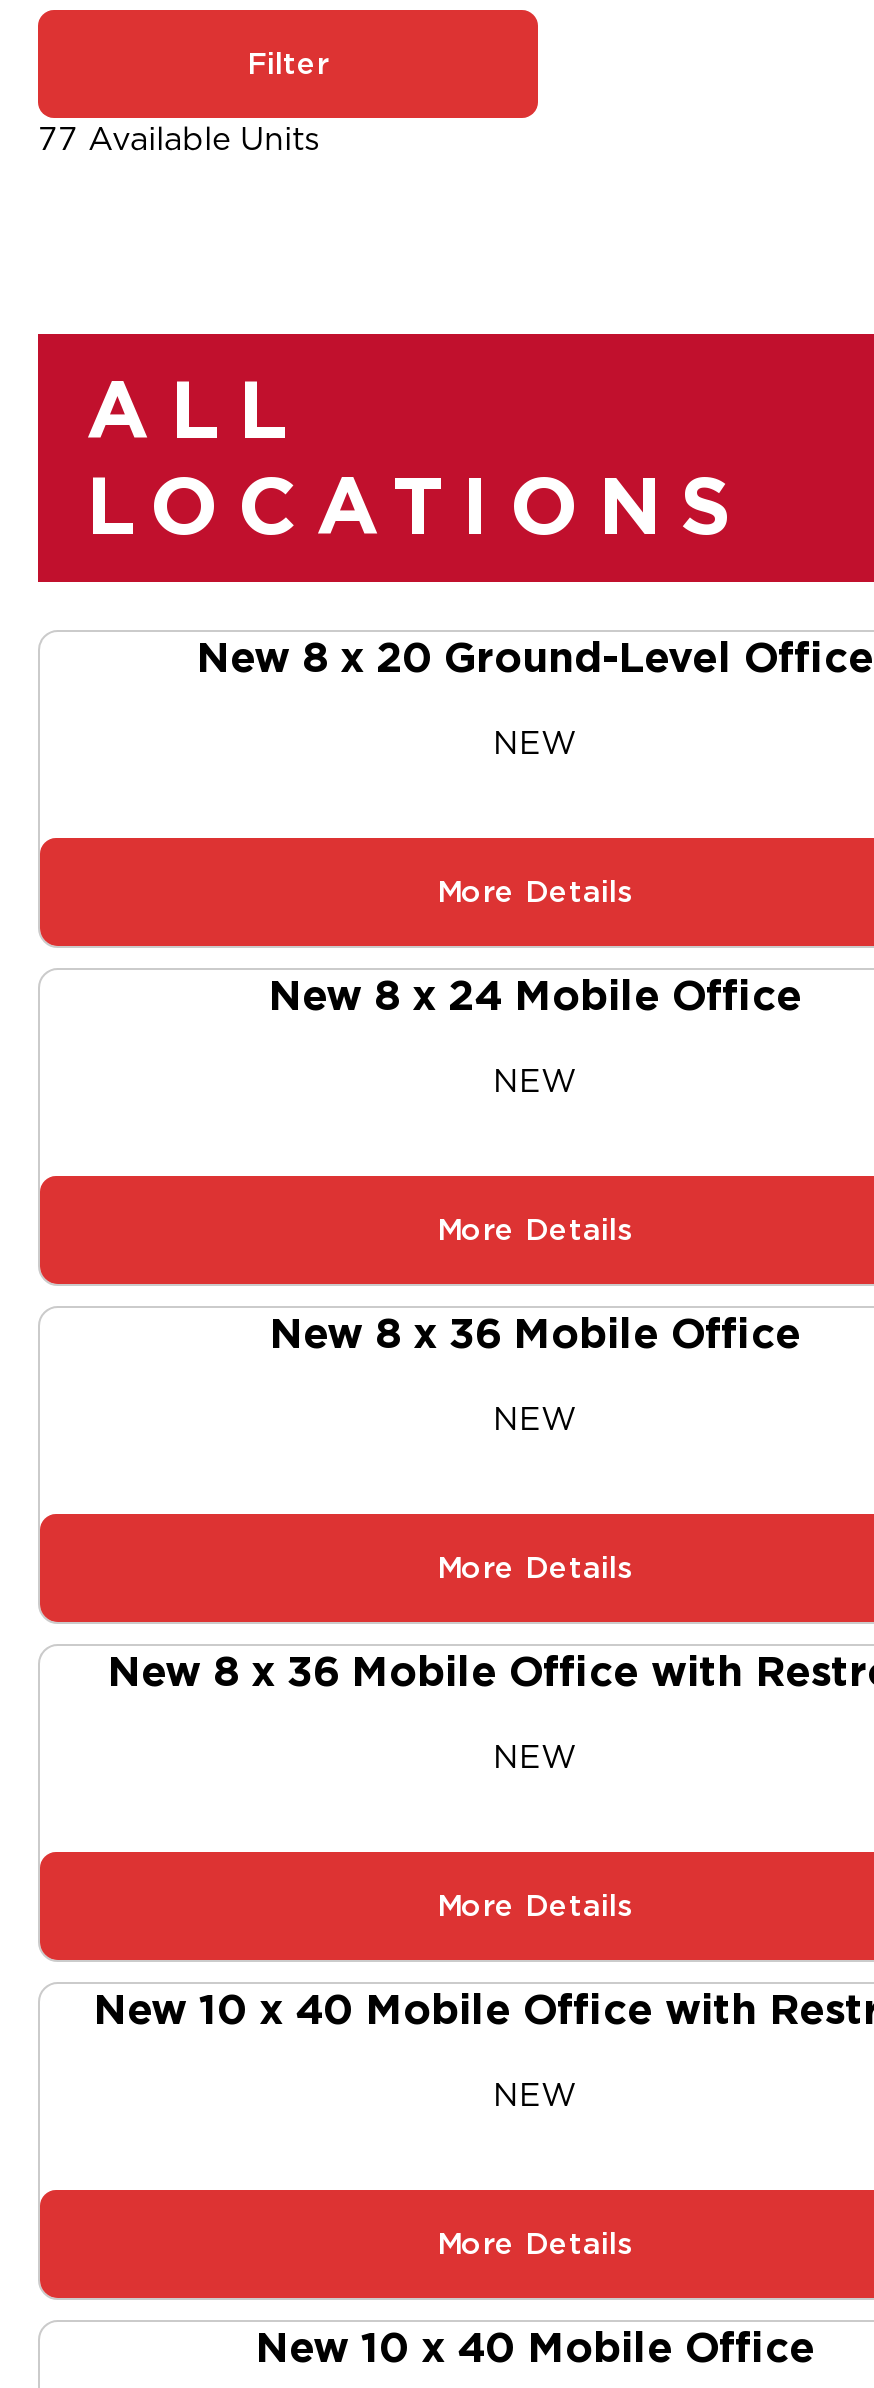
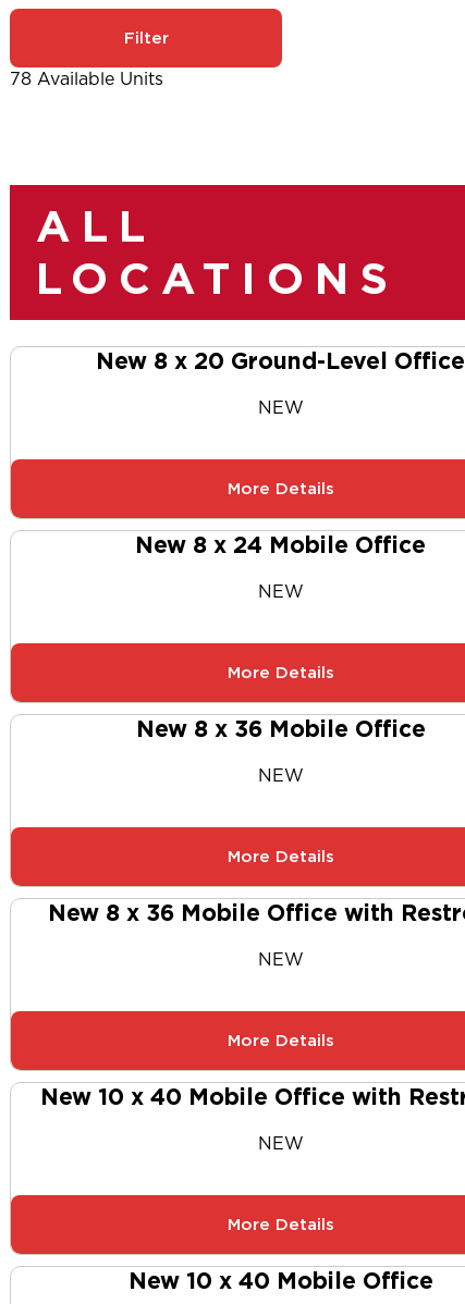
[38,120,320,158] 77 Available Units -> [10,69,163,89] 78 Available Units

